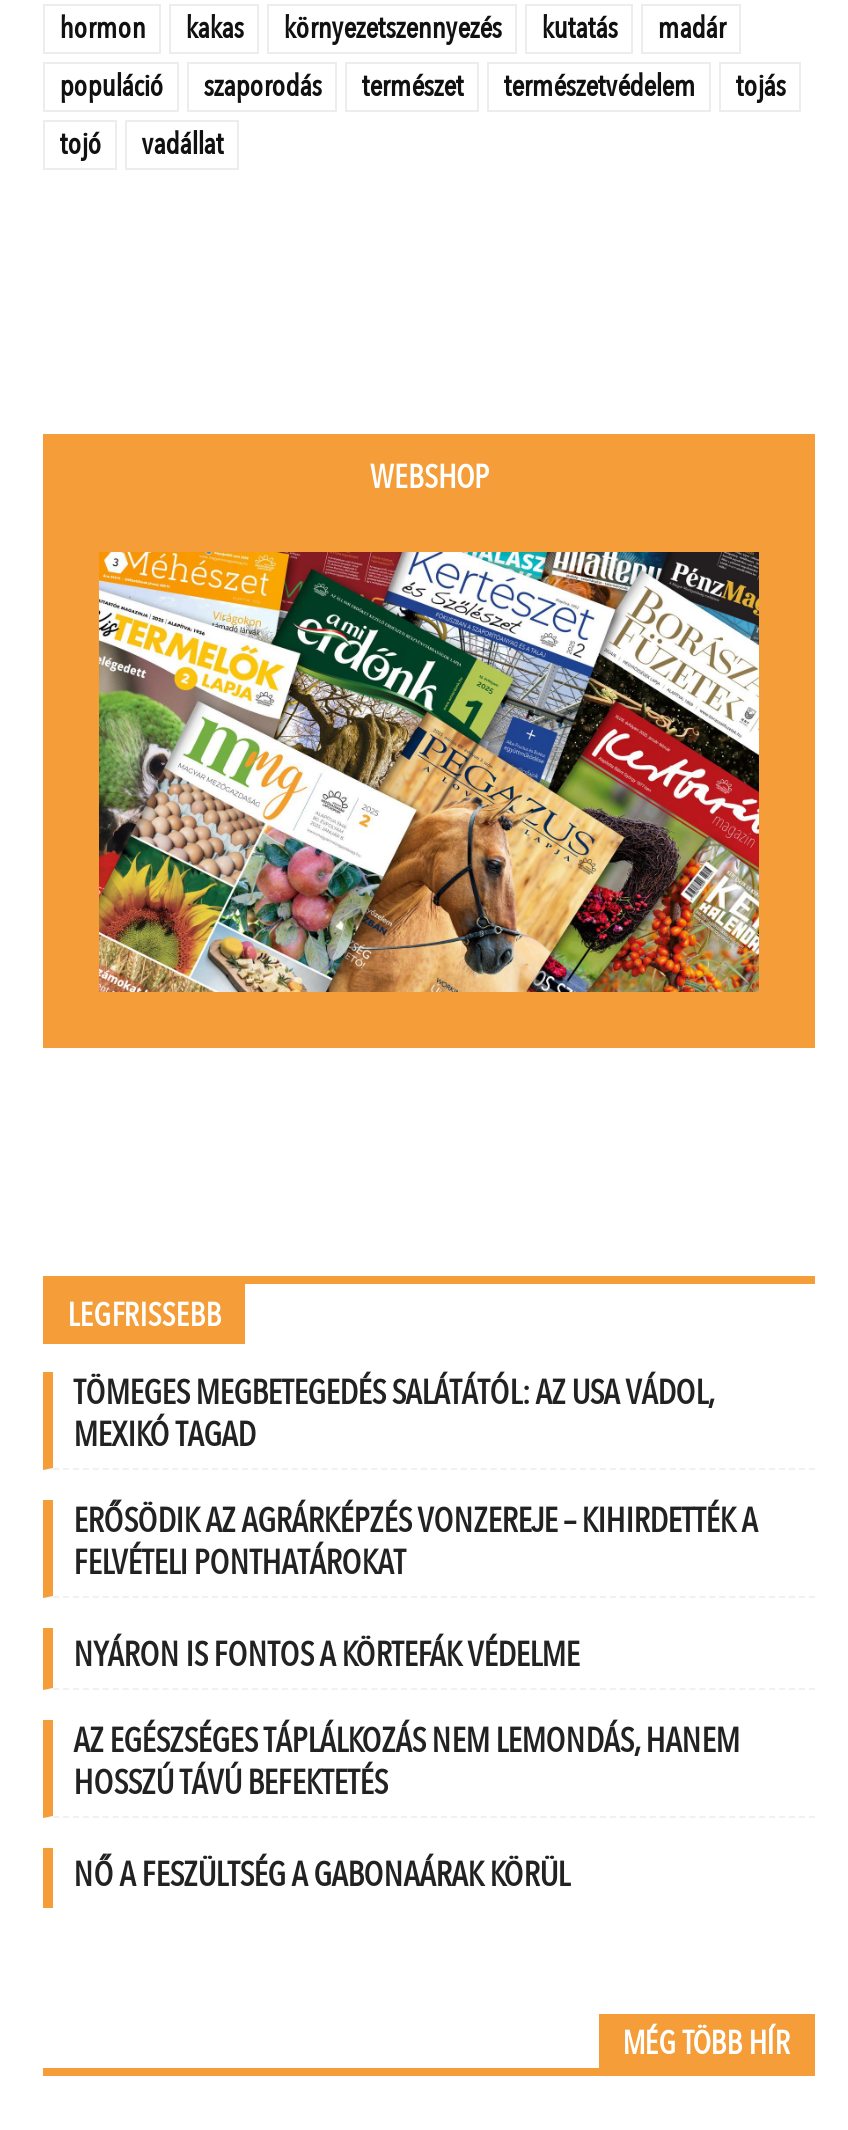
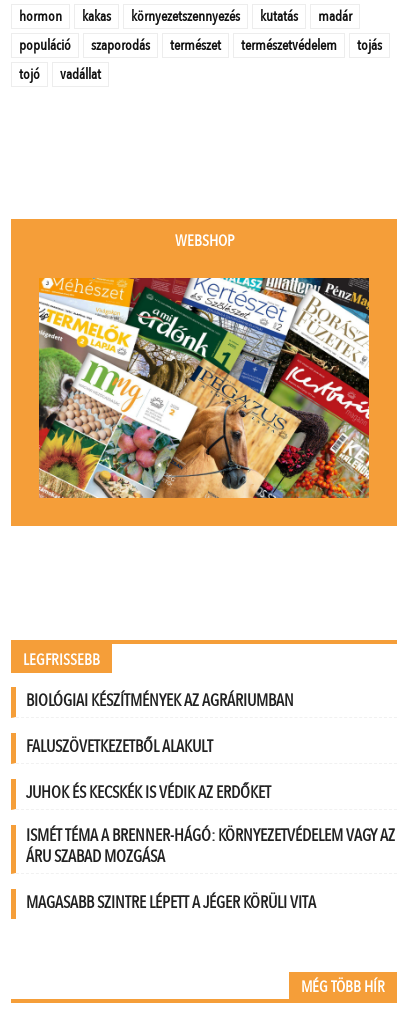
[73,1370,713,1458] TÖMEGES MEGBETEGEDÉS SALÁTÁTÓL: AZ USA VÁDOL, | MEXIKÓ TAGAD -> [26,689,294,712] BIOLÓGIAI KÉSZÍTMÉNYEK AZ AGRÁRIUMBAN
[73,1498,757,1586] ERŐSÖDIK AZ AGRÁRKÉPZÉS VONZEREJE – KIHIRDETTÉK A | FELVÉTELI PONTHATÁROKAT -> [26,735,213,758] FALUSZÖVETKEZETBŐL ALAKULT
[73,1632,579,1678] NYÁRON IS FONTOS A KÖRTEFÁK VÉDELME -> [26,781,271,804] JUHOK ÉS KECSKÉK IS VÉDIK AZ ERDŐKET
[73,1718,739,1806] AZ EGÉSZSÉGES TÁPLÁLKOZÁS NEM LEMONDÁS, HANEM | HOSSZÚ TÁVÚ BEFEKTETÉS -> [26,824,395,868] ISMÉT TÉMA A BRENNER-HÁGÓ: KÖRNYEZETVÉDELEM VAGY AZ | ÁRU SZABAD MOZGÁSA
[73,1852,569,1898] NŐ A FESZÜLTSÉG A GABONAÁRAK KÖRÜL -> [26,891,316,914] MAGASABB SZINTRE LÉPETT A JÉGER KÖRÜLI VITA

